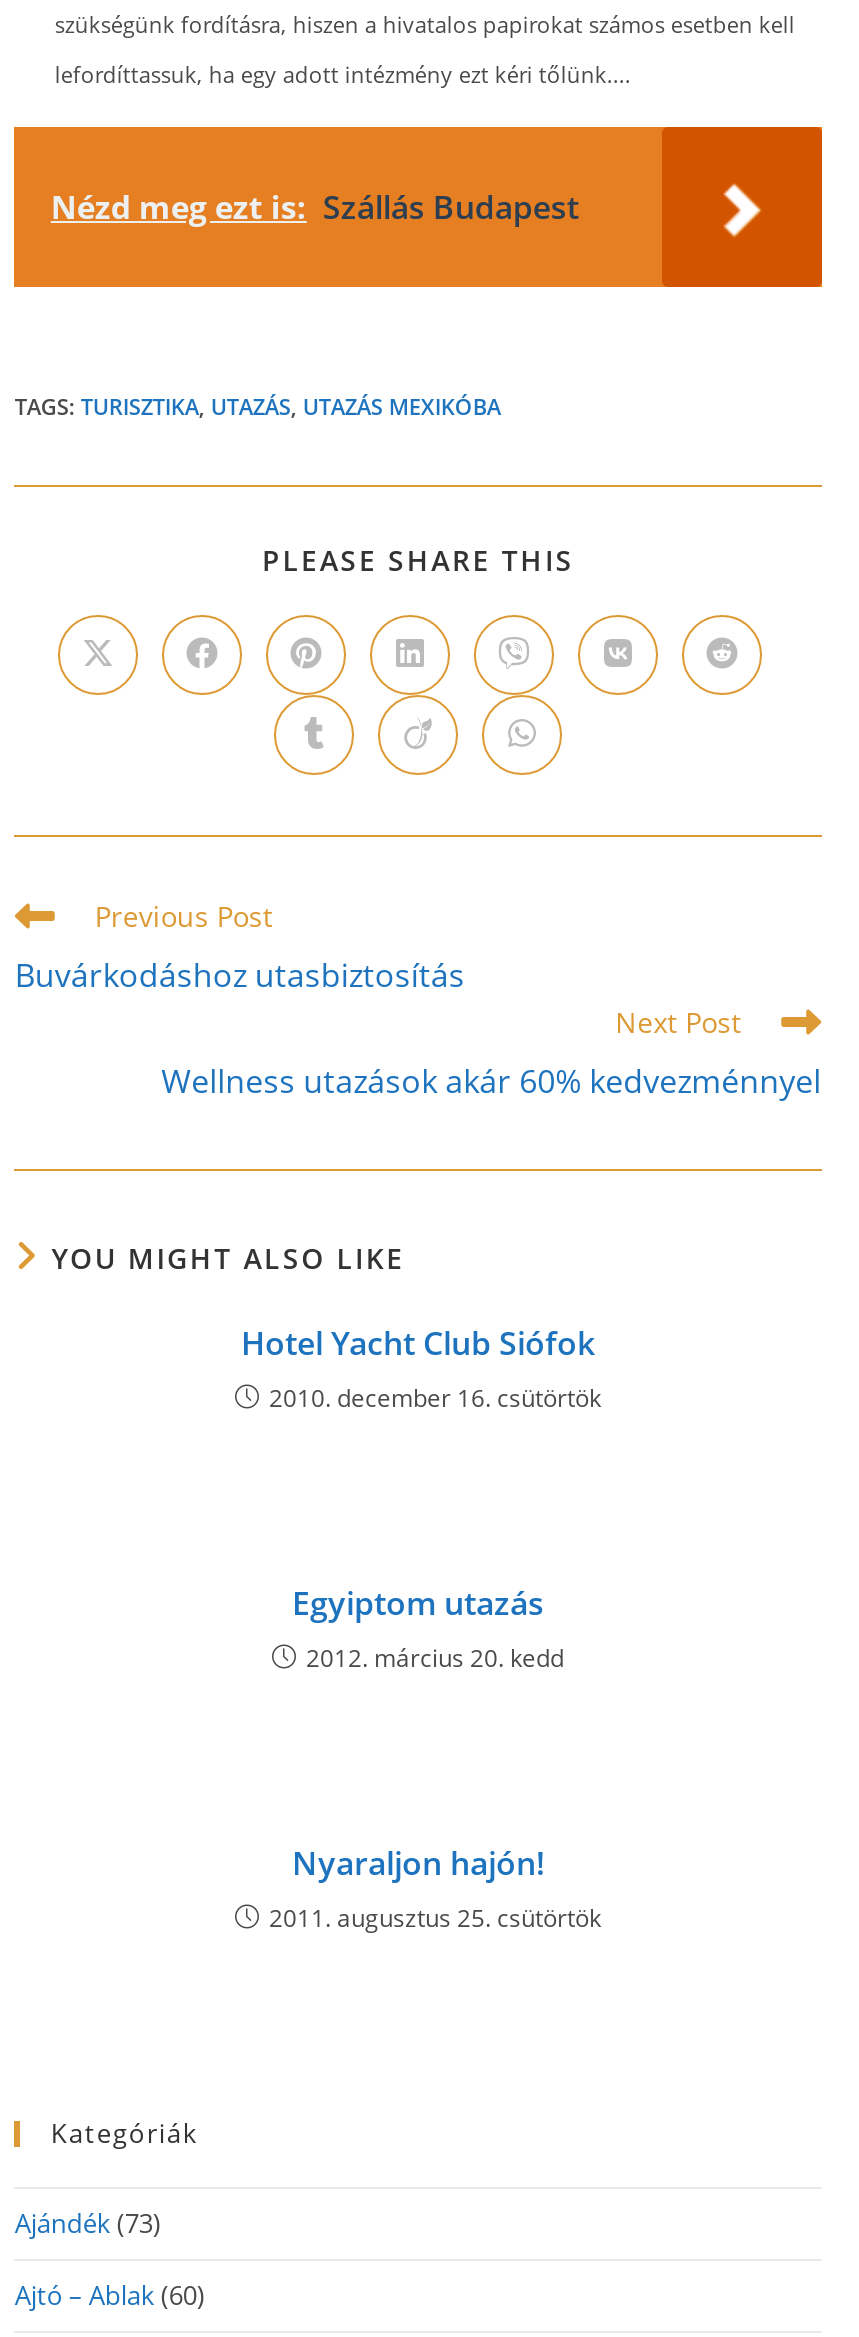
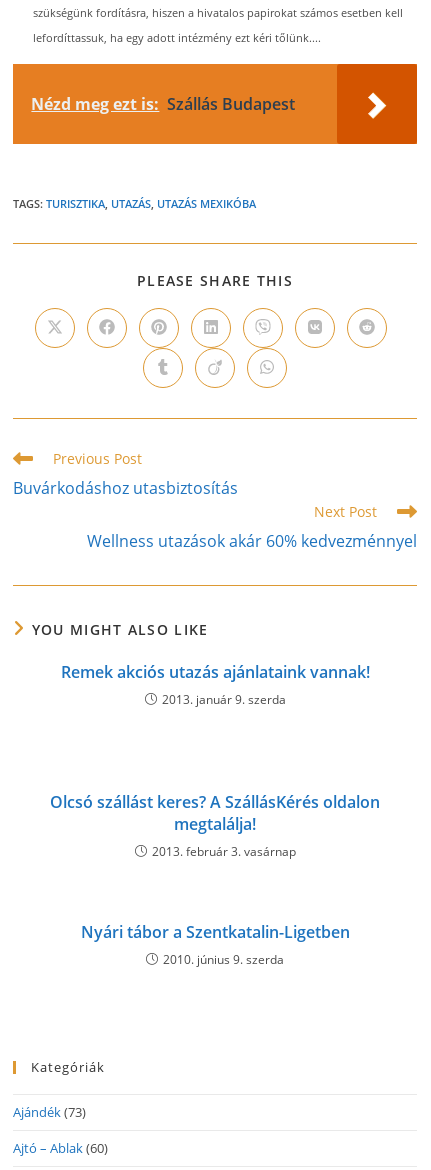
[241,1321,601,1415] Hotel Yacht Club Siófok | 2010. december 16. csütörtök -> [60,661,369,708] Remek akciós utazás ajánlataink vannak! | 2013. január 9. szerda
[292,1581,564,1675] Egyiptom utazás | 2012. március 20. kedd -> [50,791,380,860] Olcsó szállást keres? A SzállásKérés oldalon | megtalálja! | 2013. február 3. vasárnap
[269,1841,601,1935] Nyaraljon hajón! | 2011. augusztus 25. csütörtök -> [80,921,349,968] Nyári tábor a Szentkatalin-Ligetben | 2010. június 9. szerda

